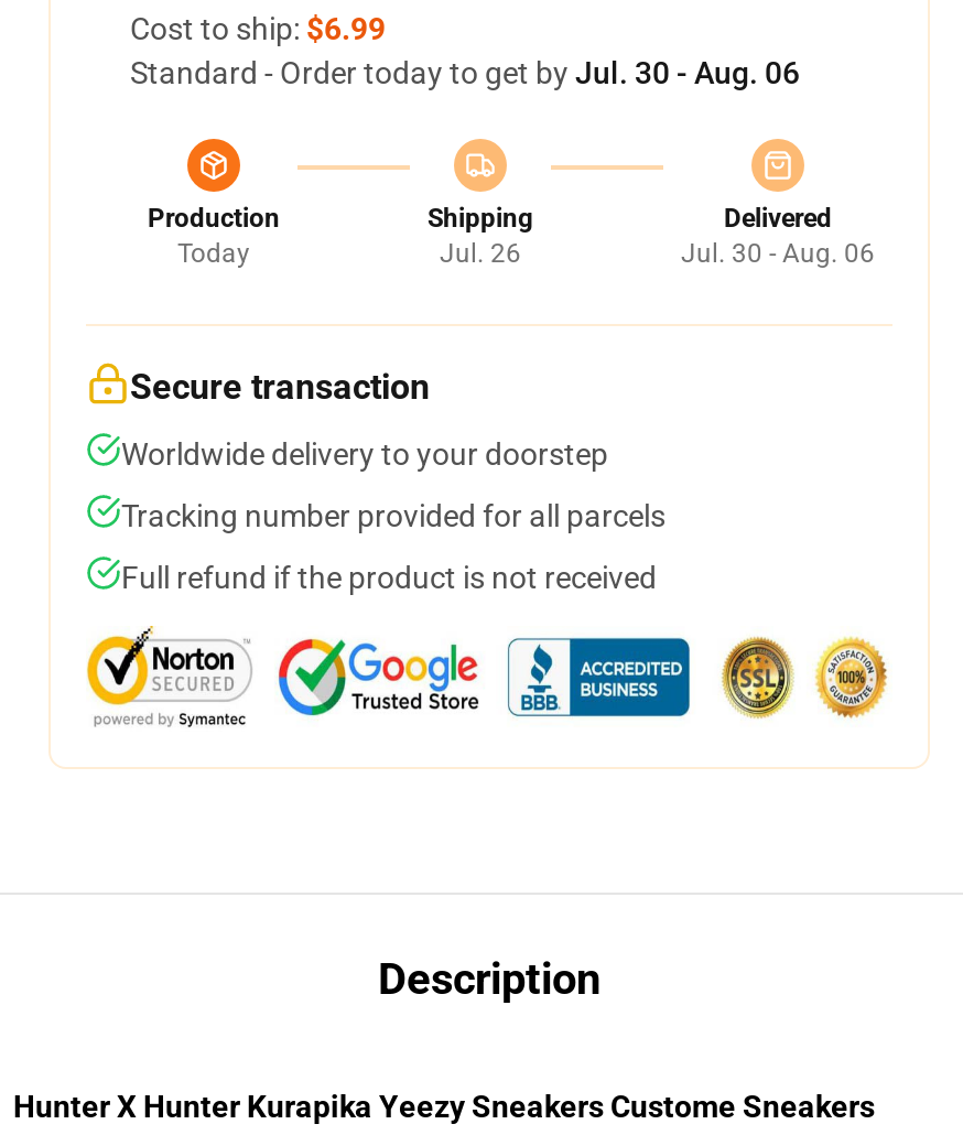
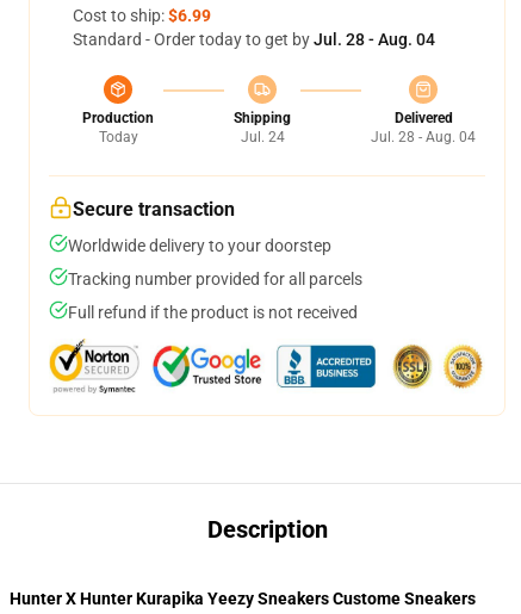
[130,55,800,90] Standard - Order today to get by Jul. 30 - Aug. 06 -> [73,30,435,49] Standard - Order today to get by Jul. 28 - Aug. 04
[440,238,521,269] Jul. 26 -> [240,129,284,145] Jul. 24
[681,238,875,269] Jul. 30 - Aug. 06 -> [371,129,476,145] Jul. 28 - Aug. 04

